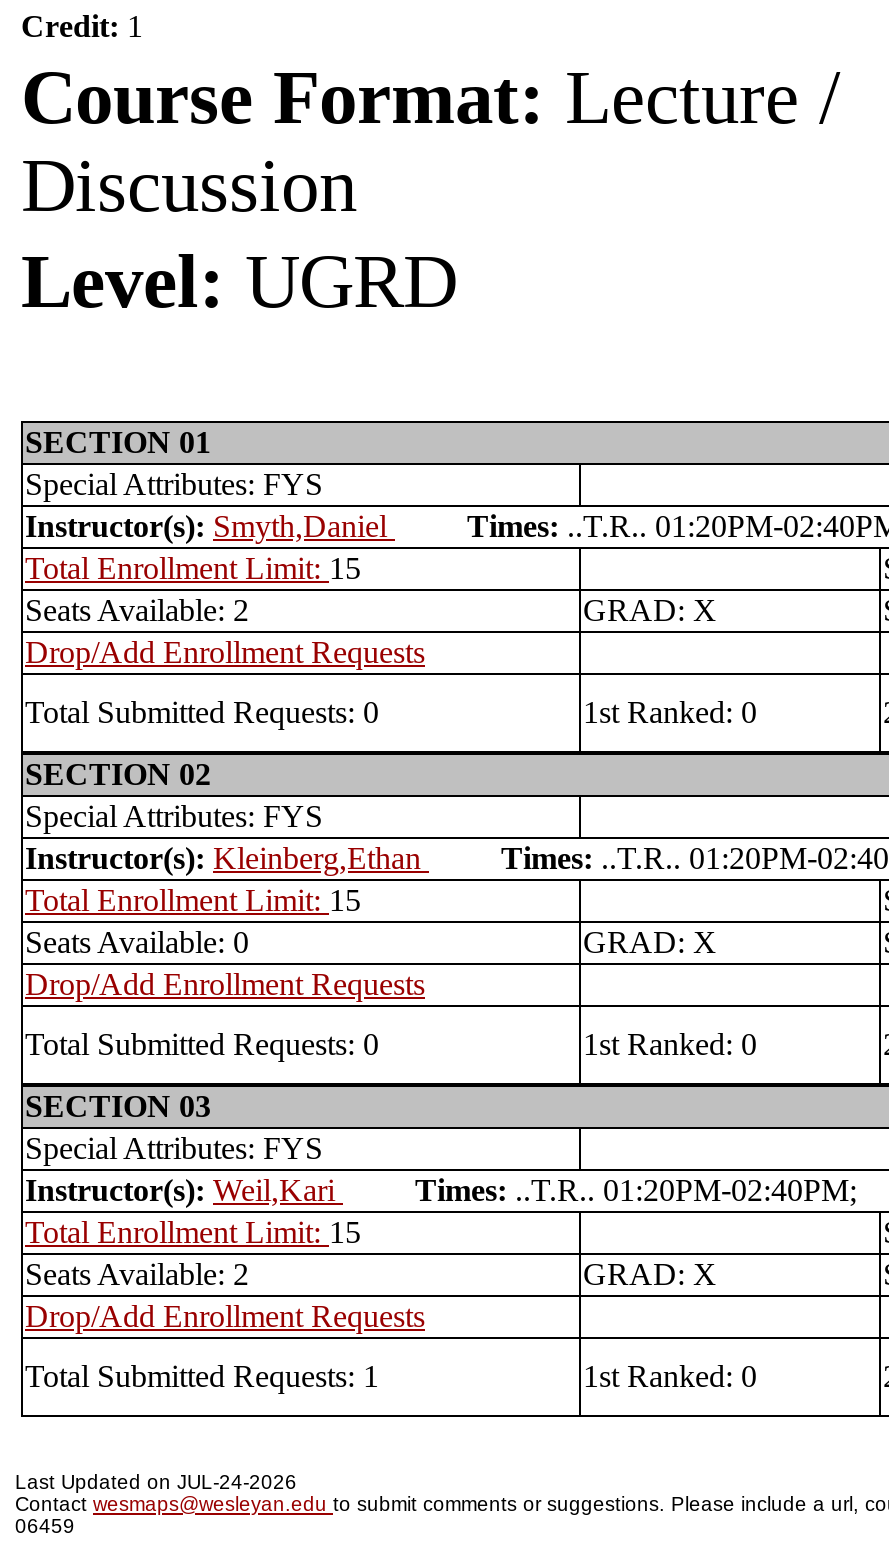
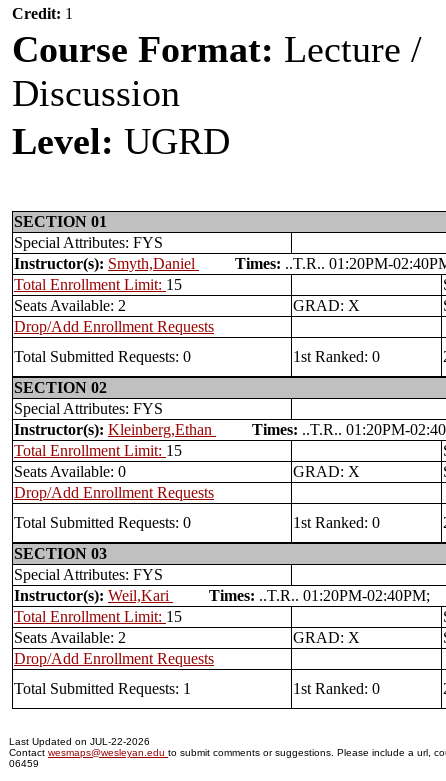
[15,1471,297,1493] Last Updated on JUL-24-2026 -> [9,736,150,747] Last Updated on JUL-22-2026

